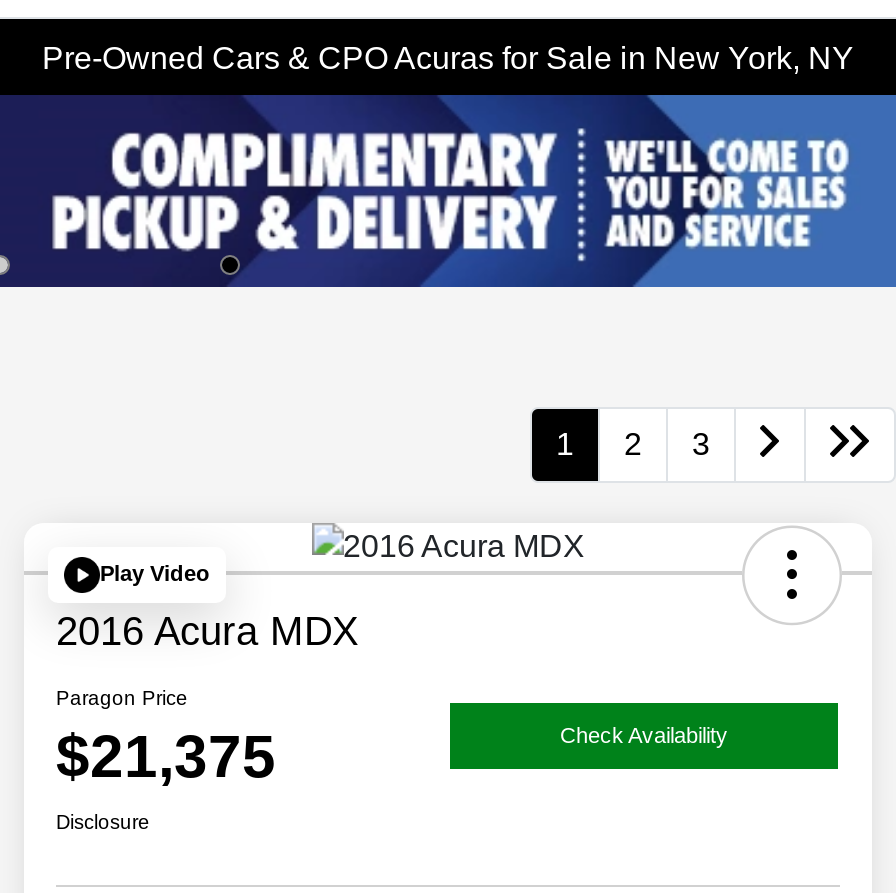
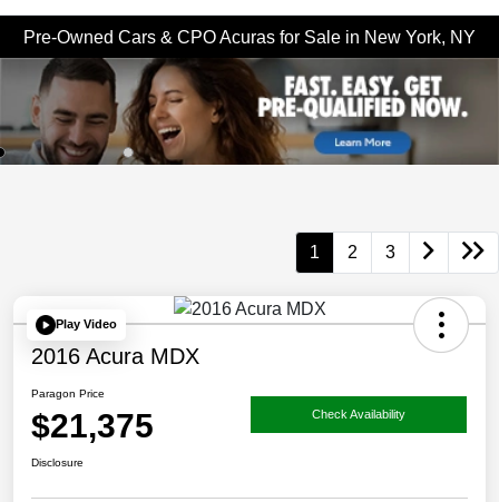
[6,93,890,289] [image] -> [3,58,496,166] [image]

